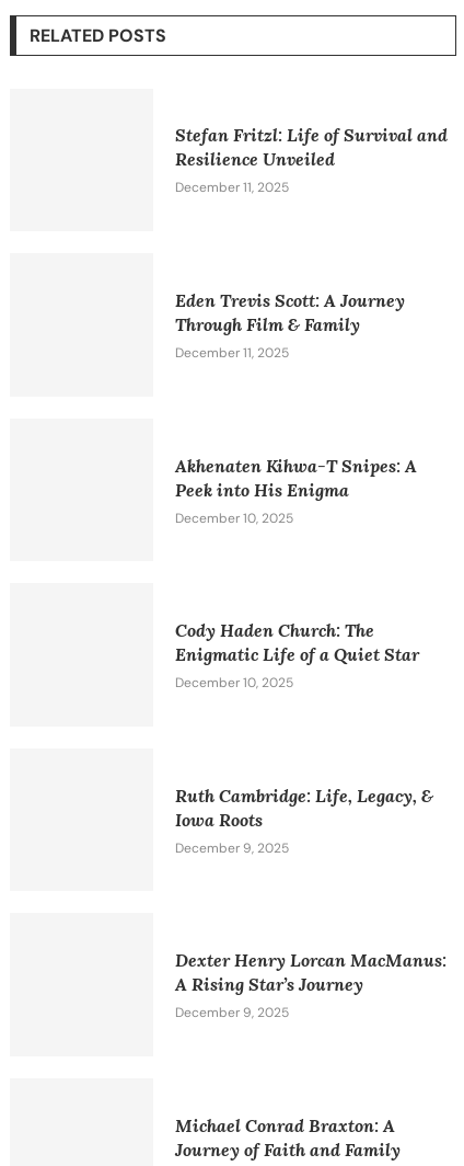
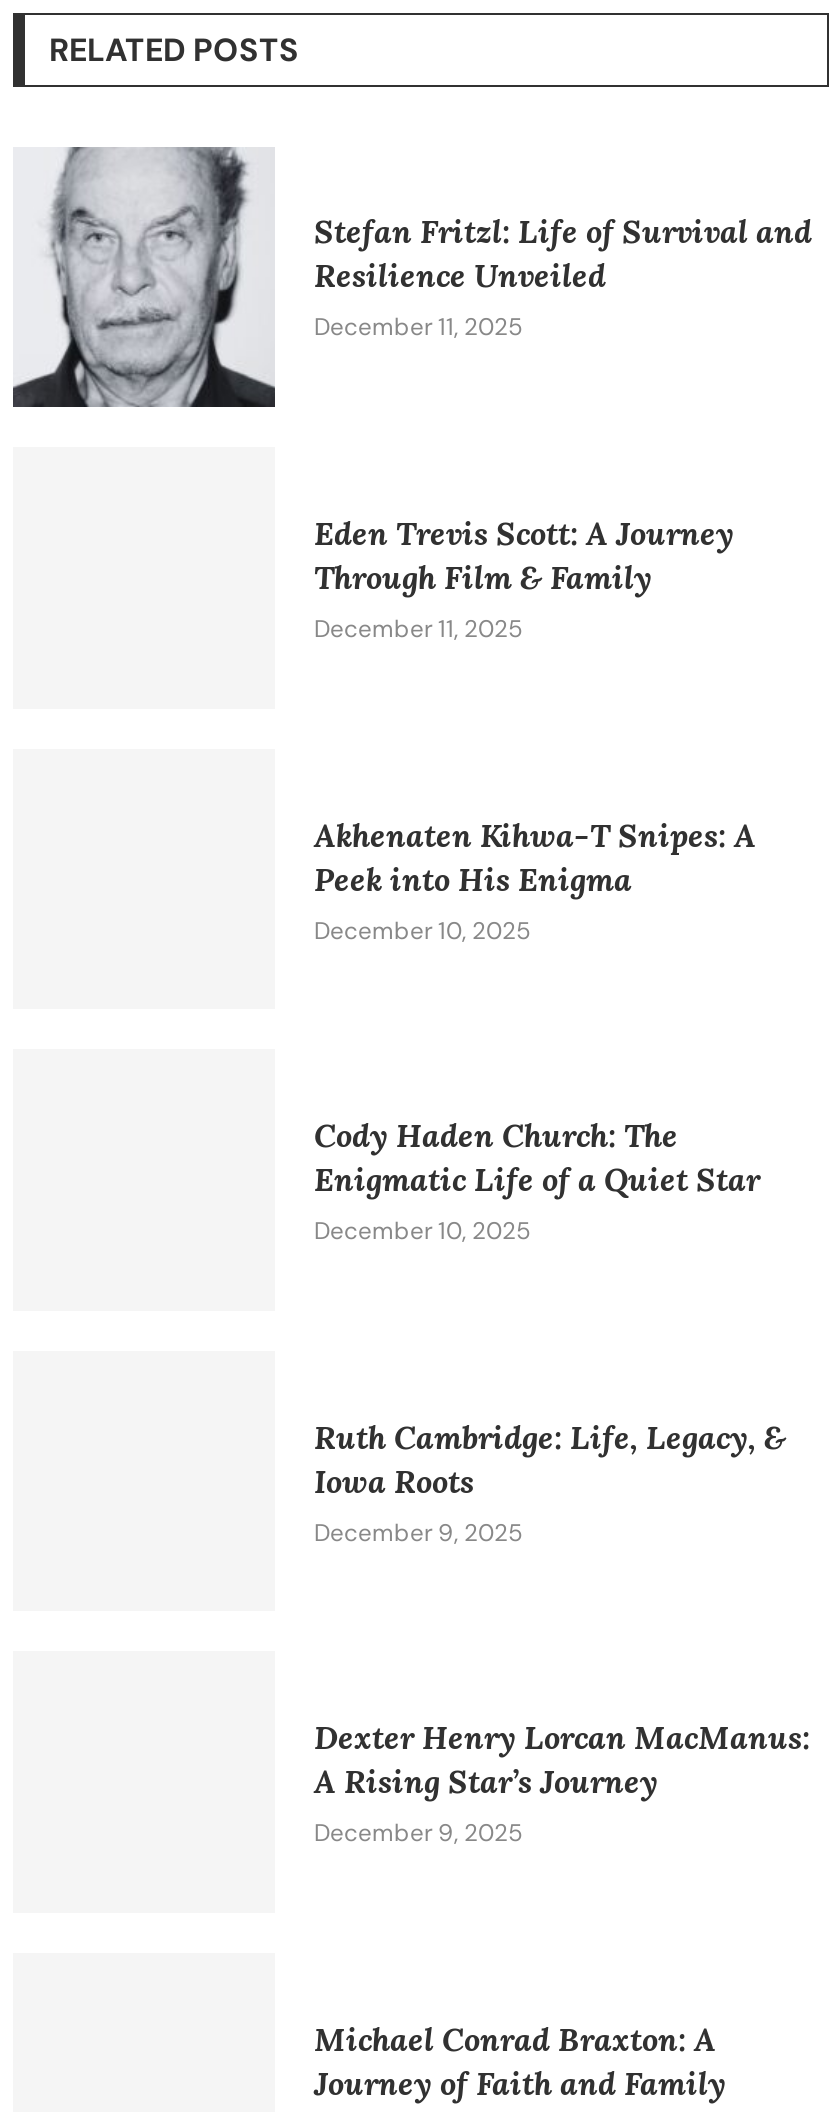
none -> [11,145,277,409] [image]

